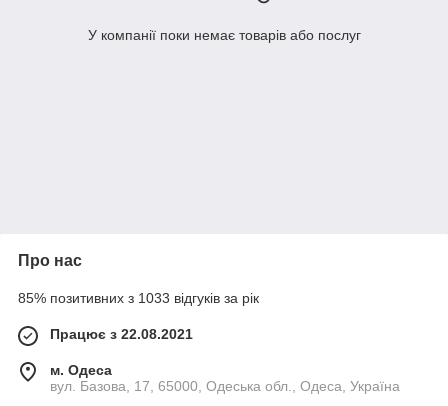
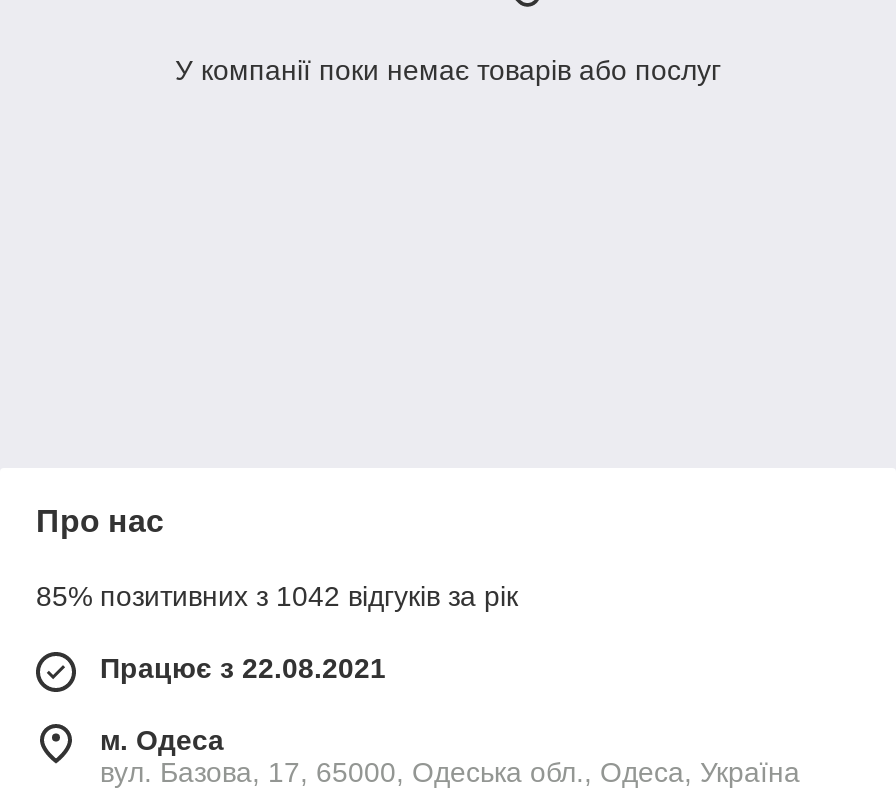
[18,290,259,306] 85% позитивних з 1033 відгуків за рік -> [36,581,518,613] 85% позитивних з 1042 відгуків за рік

